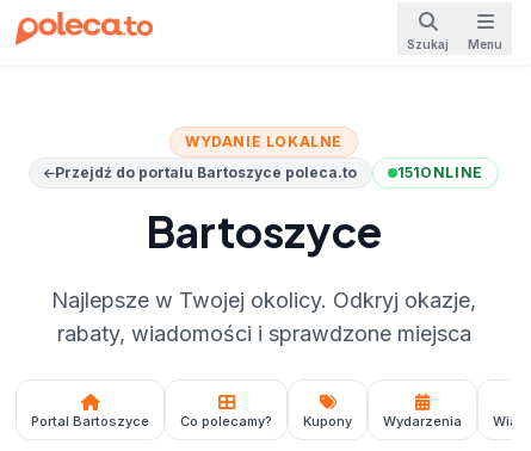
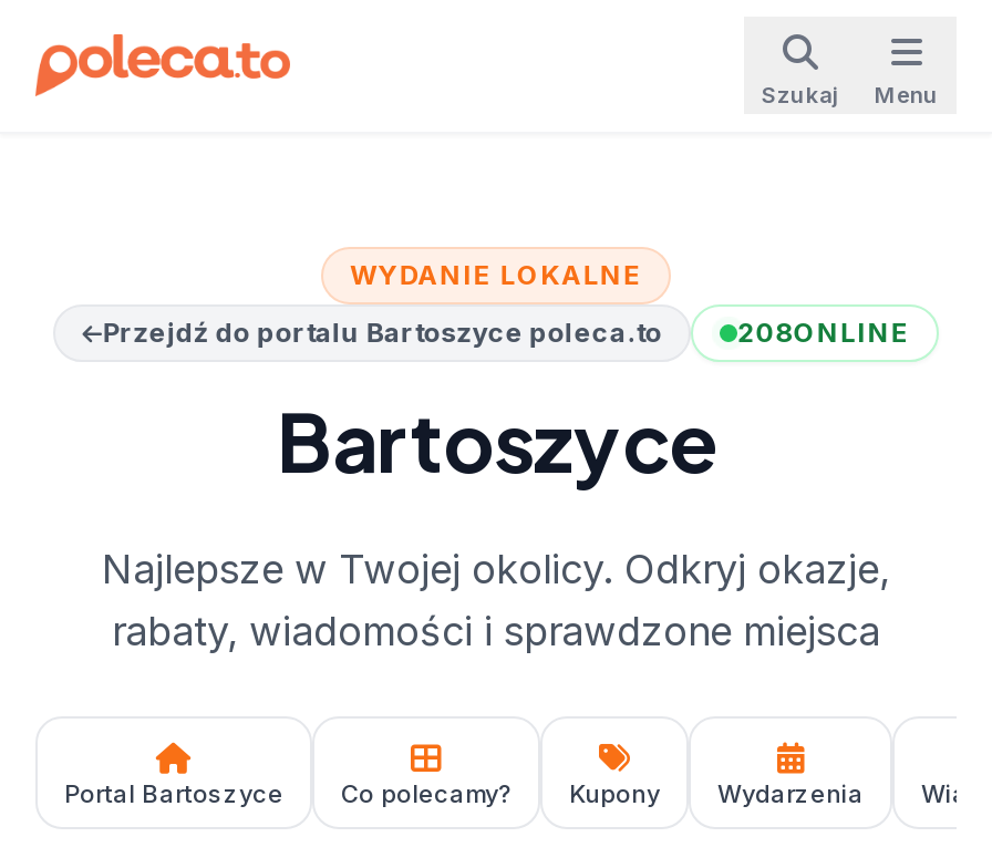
[398,163,483,181] 151ONLINE -> [738,316,910,349] 208ONLINE

